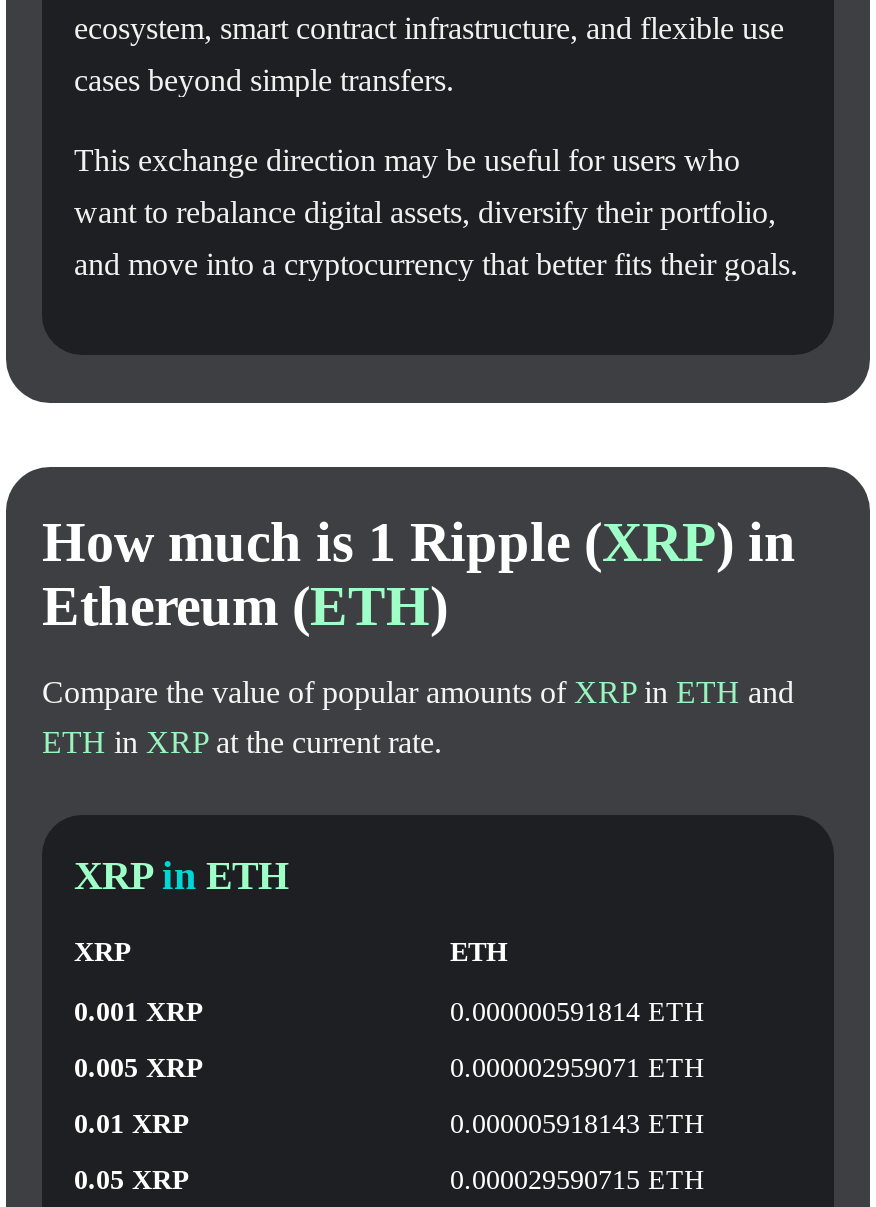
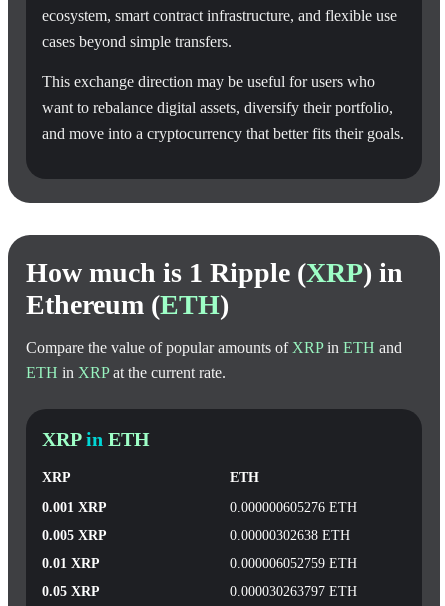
[450,996,704,1026] 0.000000591814 ETH -> [230,500,357,515] 0.000000605276 ETH
[450,1052,704,1082] 0.000002959071 ETH -> [230,528,350,543] 0.00000302638 ETH
[450,1108,704,1138] 0.000005918143 ETH -> [230,556,357,571] 0.000006052759 ETH
[450,1164,704,1194] 0.000029590715 ETH -> [230,584,357,599] 0.000030263797 ETH

